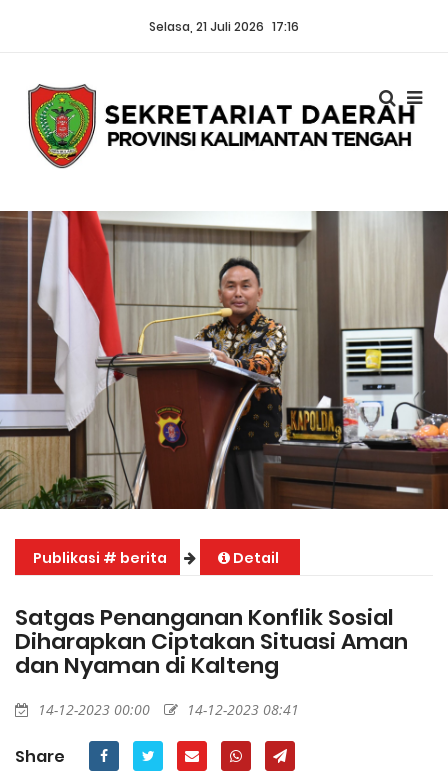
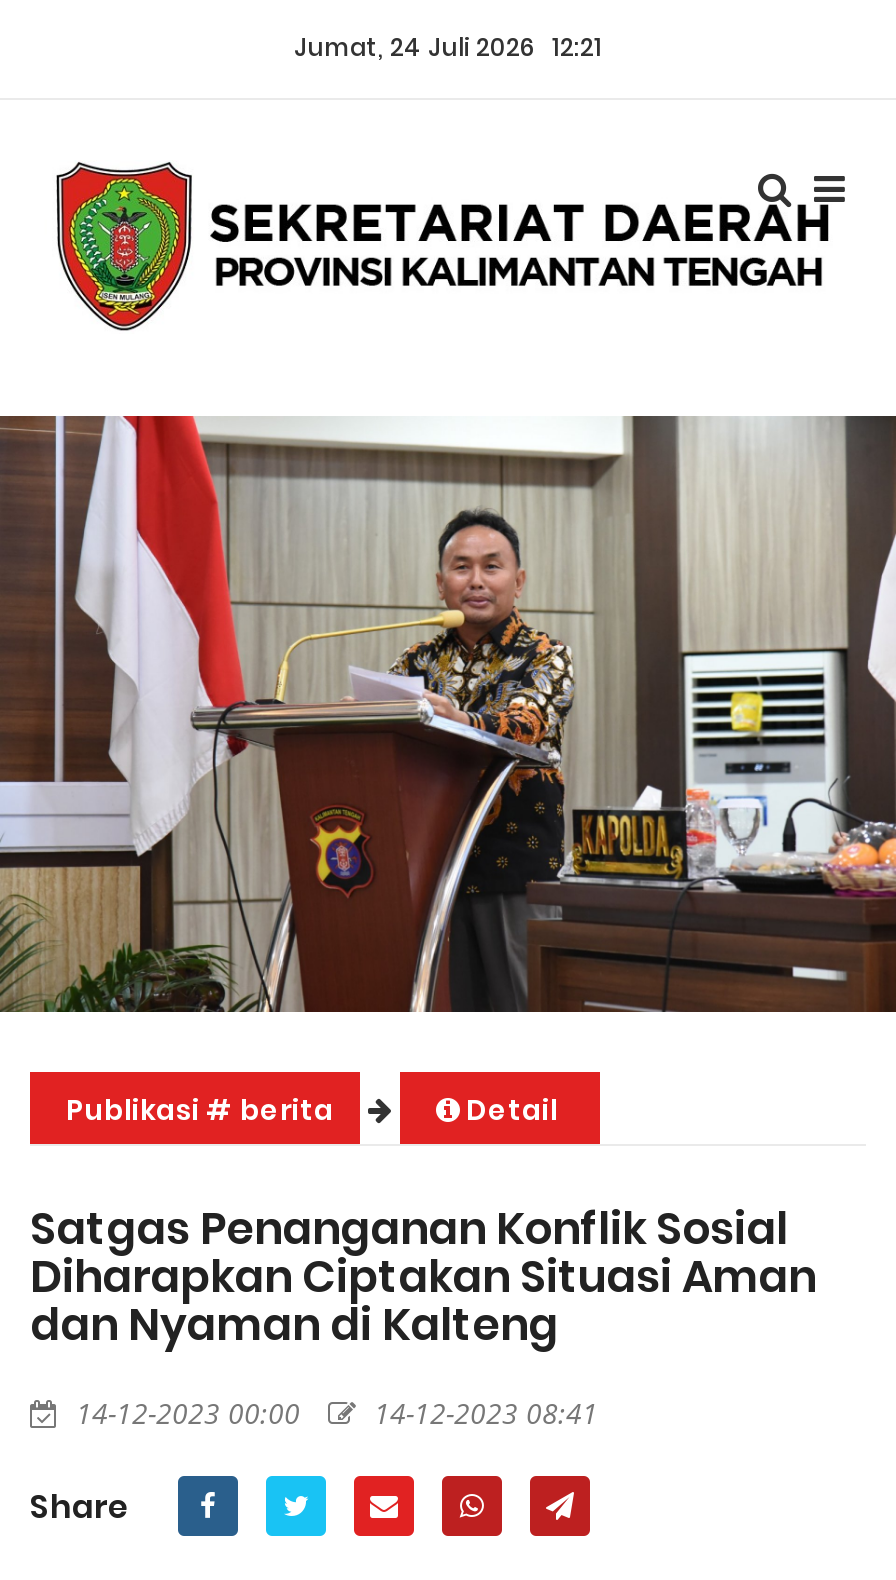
[149,18,299,35] Selasa, 21 Juli 2026 17:16 -> [294,30,602,64] Jumat, 24 Juli 2026 12:21

